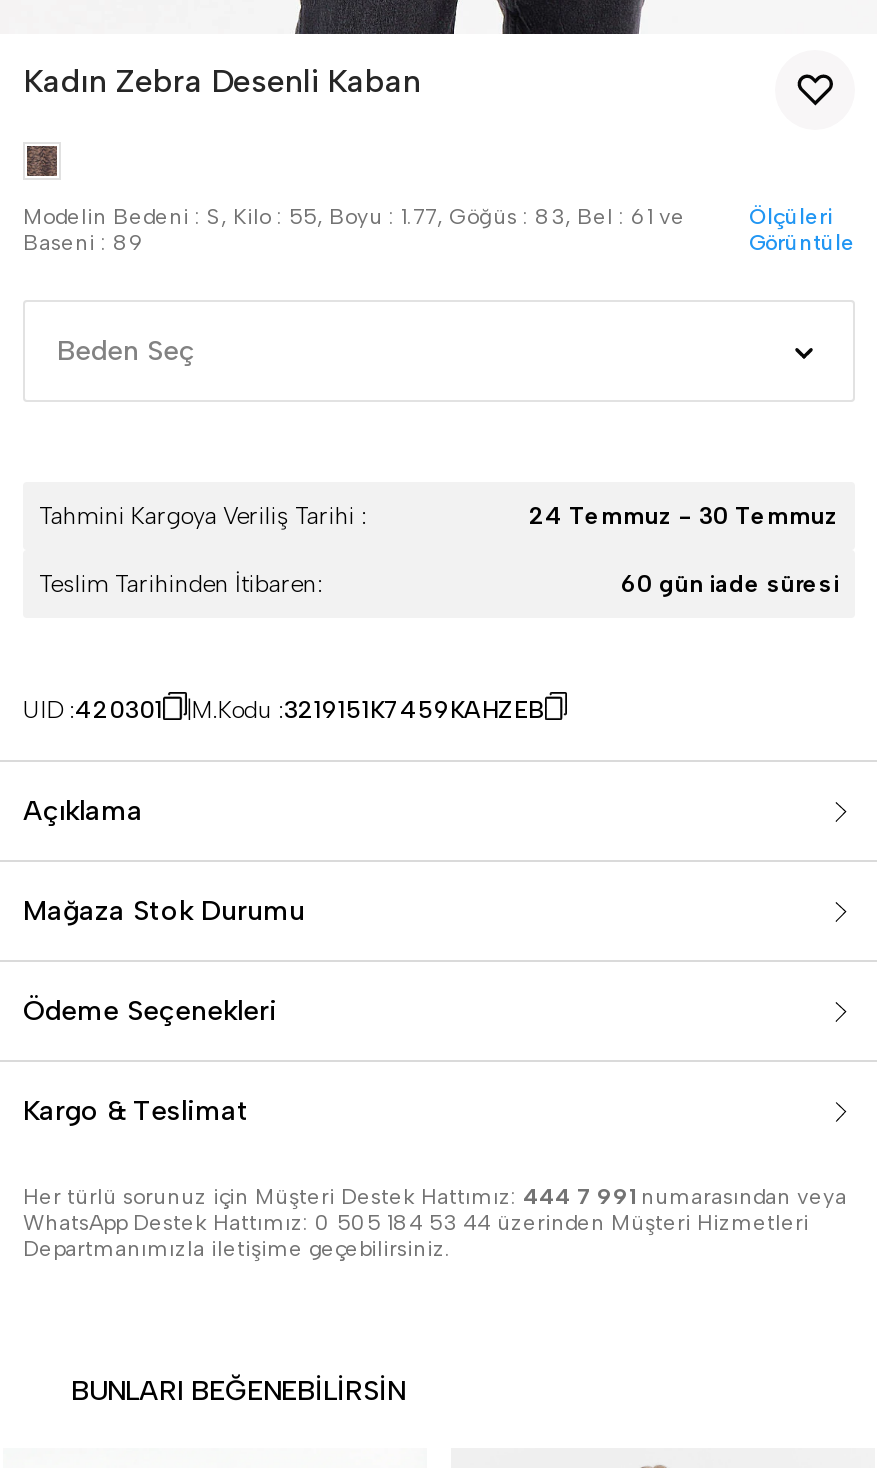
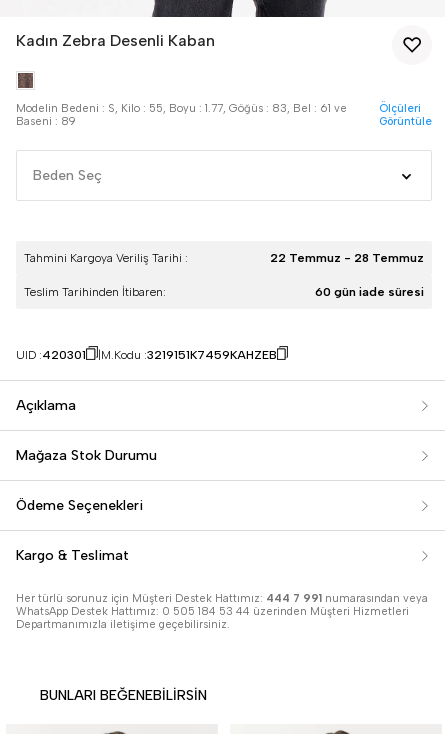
[529,502,839,530] 24 Temmuz - 30 Temmuz -> [270,251,424,265] 22 Temmuz - 28 Temmuz

